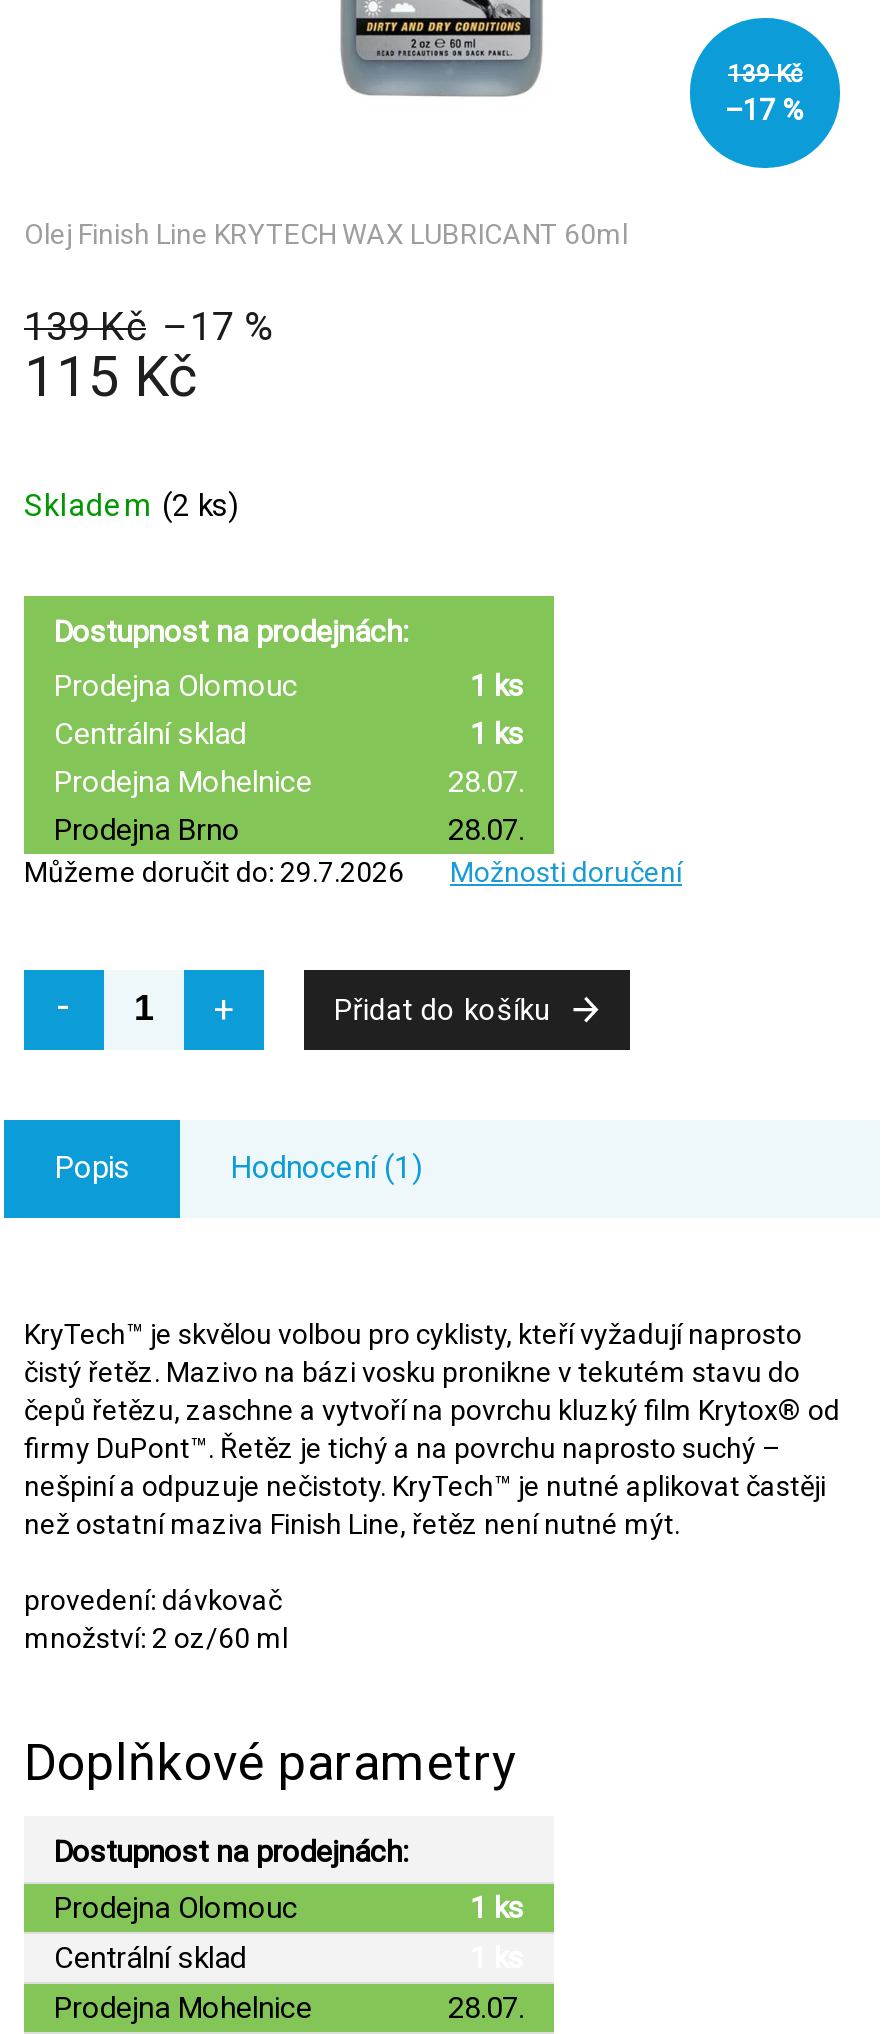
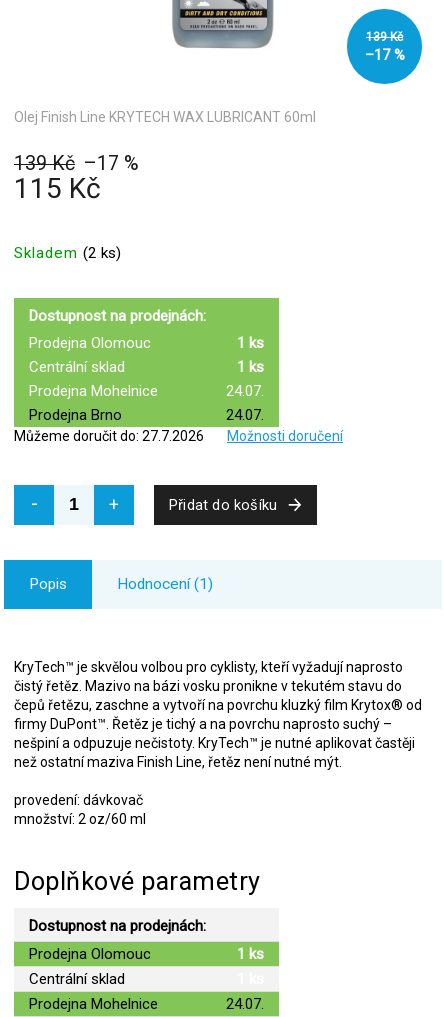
[448,763,524,799] 28.07. -> [226,381,264,399] 24.07.
[448,811,524,847] 28.07. -> [226,405,264,423] 24.07.
[24,855,404,887] Můžeme doručit do: 29.7.2026 -> [14,427,204,443] Můžeme doručit do: 27.7.2026
[448,1989,524,2025] 28.07. -> [226,994,264,1012] 24.07.

